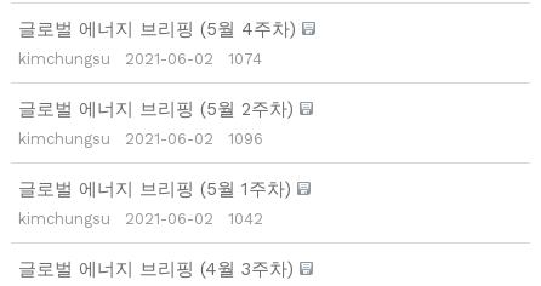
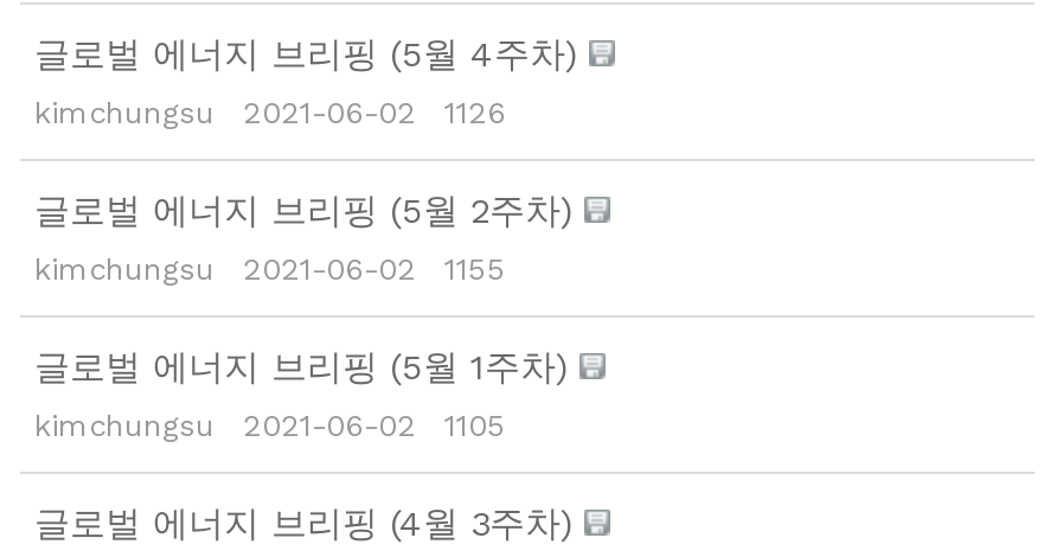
[18,49,262,67] kimchungsu 2021-06-02 1074 -> [34,94,506,129] kimchungsu 2021-06-02 1126
[18,129,263,147] kimchungsu 2021-06-02 1096 -> [34,250,506,286] kimchungsu 2021-06-02 1155
[18,209,263,227] kimchungsu 2021-06-02 1042 -> [34,407,506,442] kimchungsu 2021-06-02 1105

